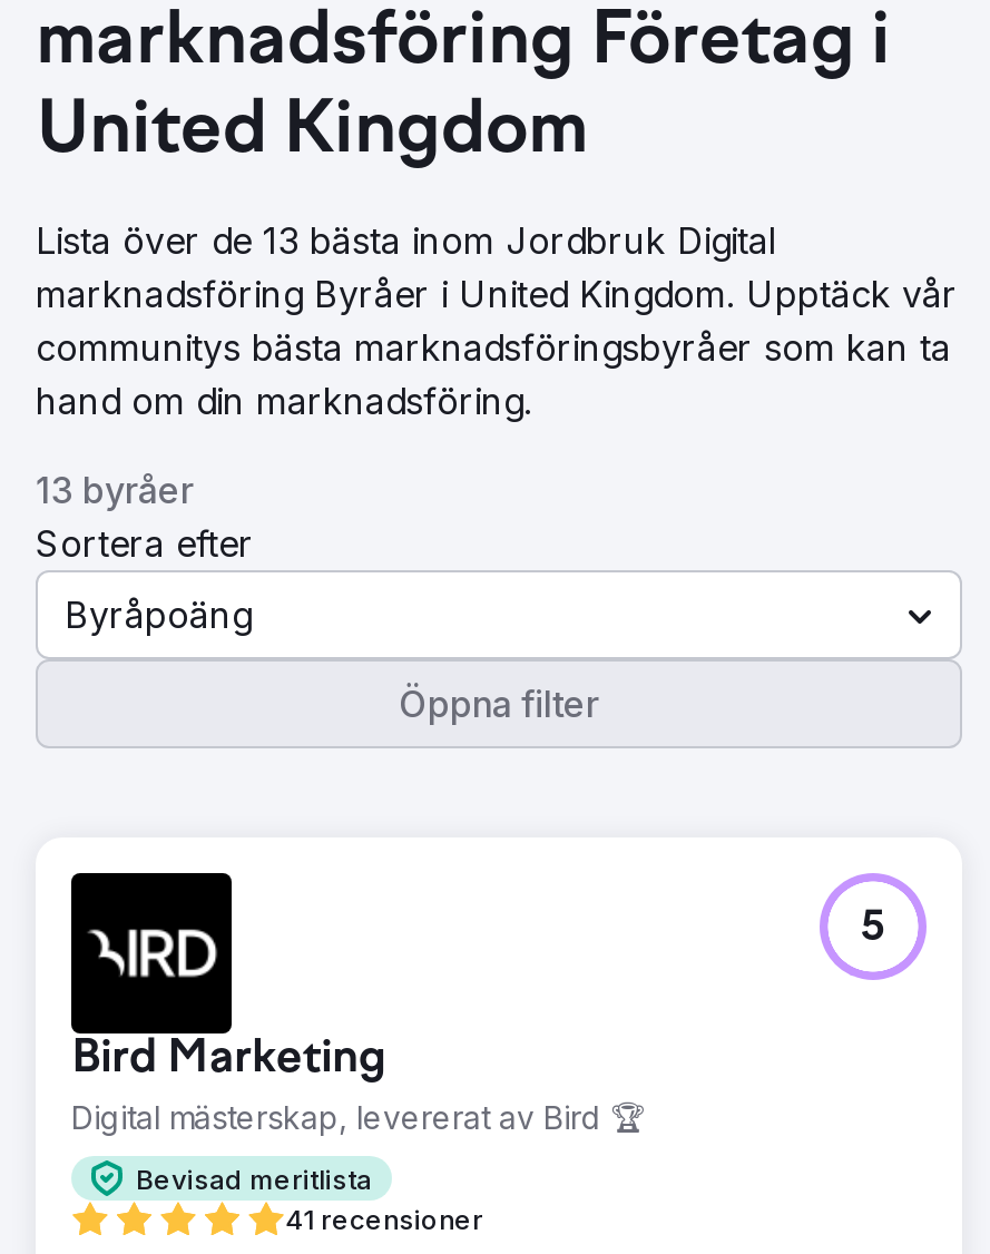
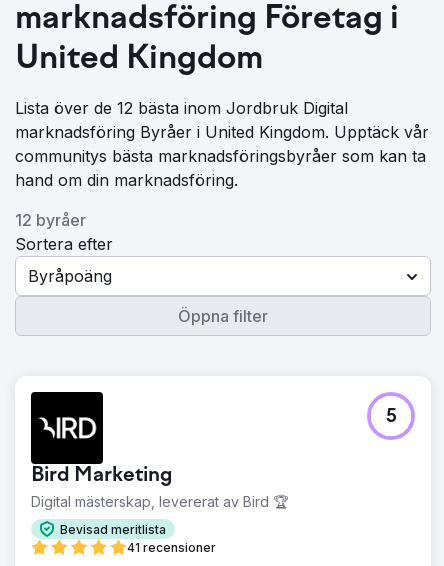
[36,218,777,263] Lista över de 13 bästa inom Jordbruk Digital -> [15,98,348,118] Lista över de 12 bästa inom Jordbruk Digital
[36,468,194,512] 13 byråer -> [15,210,86,230] 12 byråer

